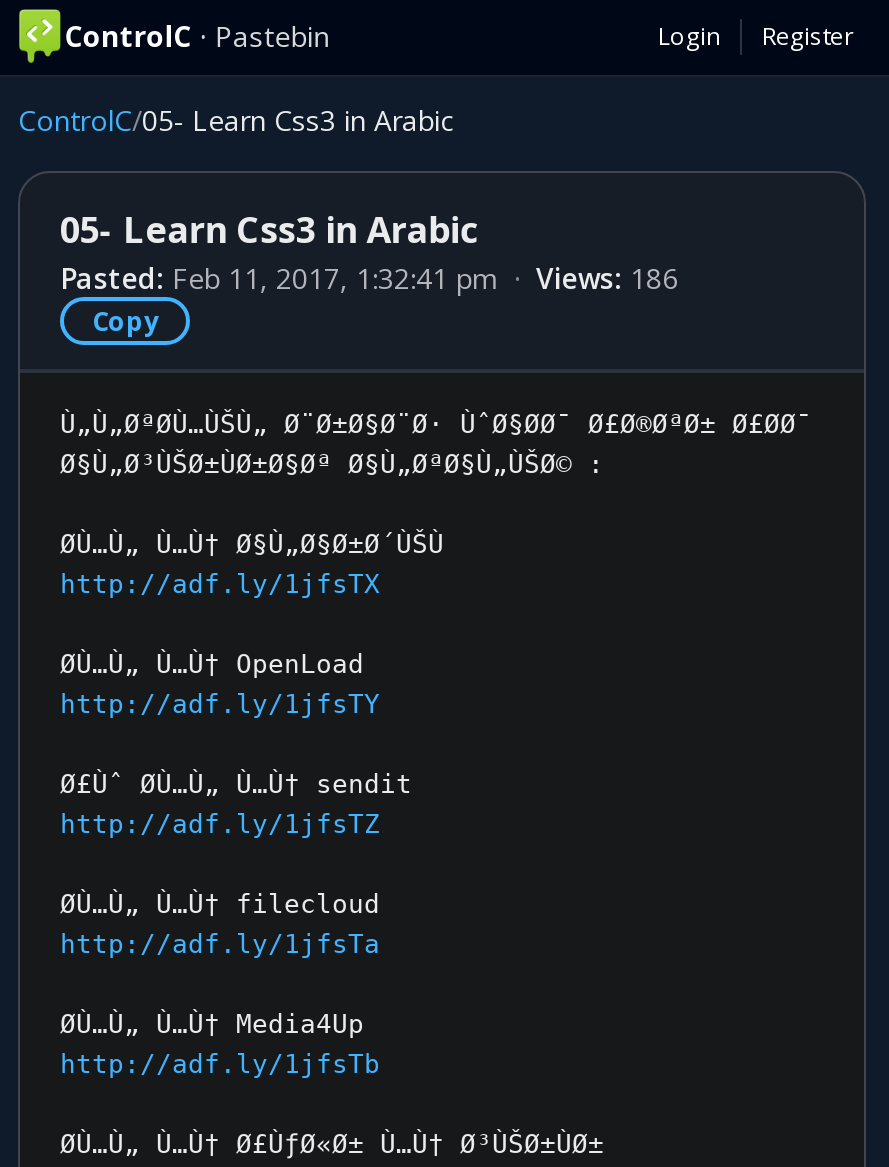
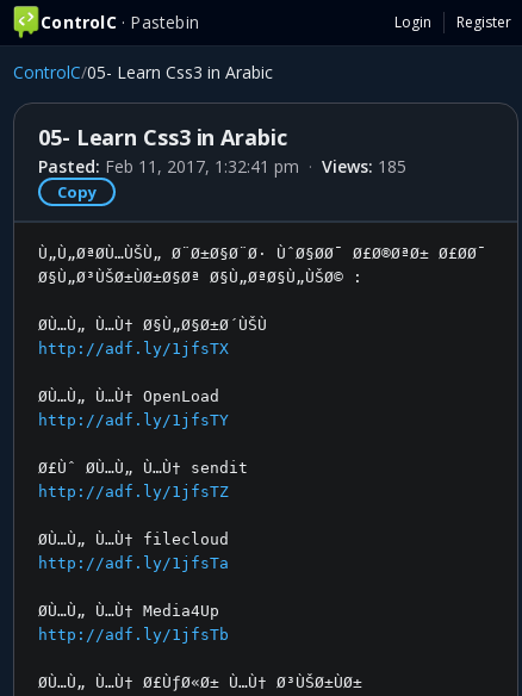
[60,259,678,297] Pasted: Feb 11, 2017, 1:32:41 pm · Views: 186 -> [38,155,406,178] Pasted: Feb 11, 2017, 1:32:41 pm · Views: 185

